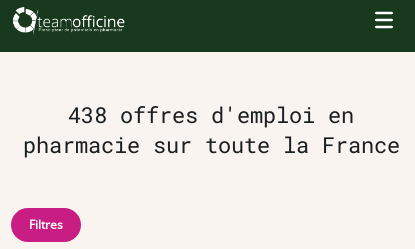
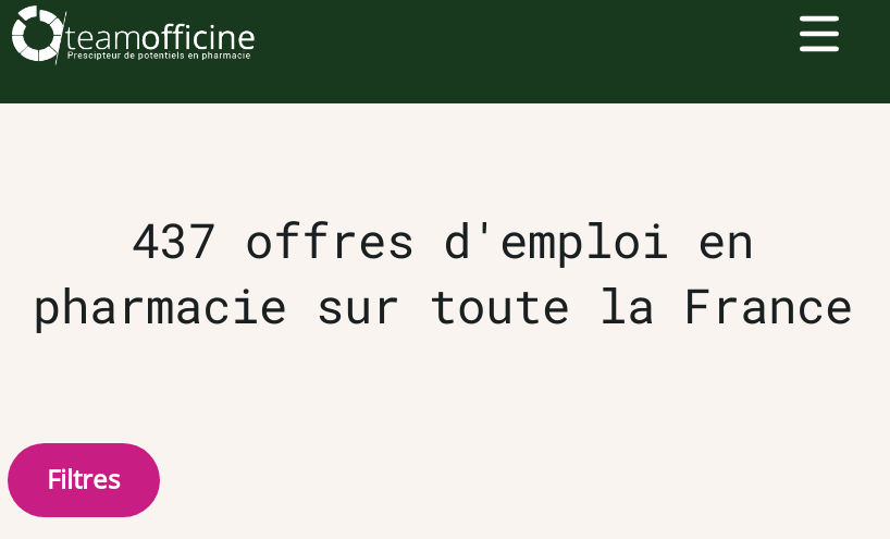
[68,100,354,129] 438 offres d'emploi en -> [132,208,754,271] 437 offres d'emploi en

